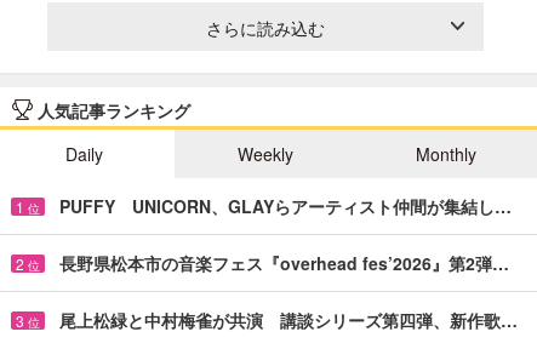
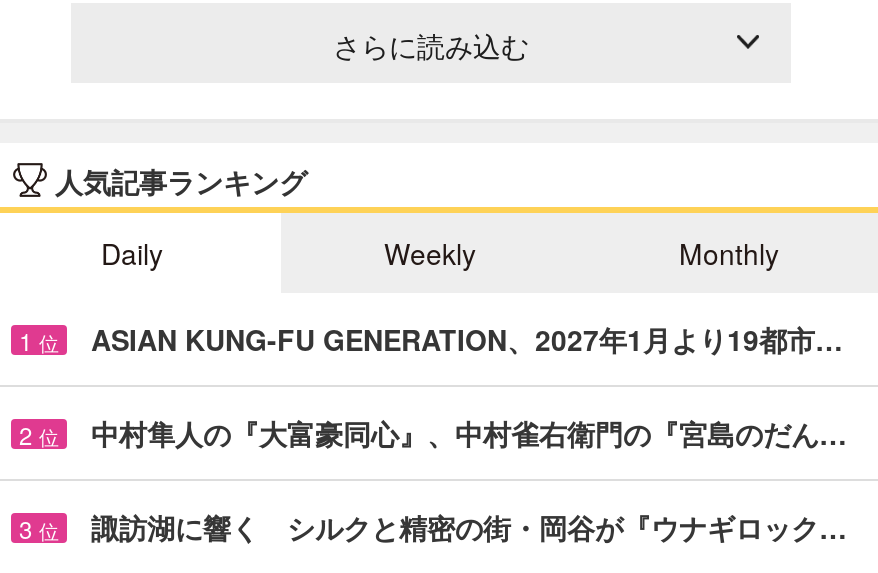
[59,194,512,218] PUFFY UNICORN、GLAYらアーティスト仲間が集結し… -> [91,319,843,359] ASIAN KUNG-FU GENERATION、2027年1月より19都市…
[59,251,509,275] 長野県松本市の音楽フェス『overhead fes’2026』第2弾… -> [91,413,847,453] 中村隼人の『大富豪同心』、中村雀右衛門の『宮島のだん…
[59,308,518,332] 尾上松緑と中村梅雀が共演 講談シリーズ第四弾、新作歌… -> [91,507,847,547] 諏訪湖に響く シルクと精密の街・岡谷が『ウナギロック…

